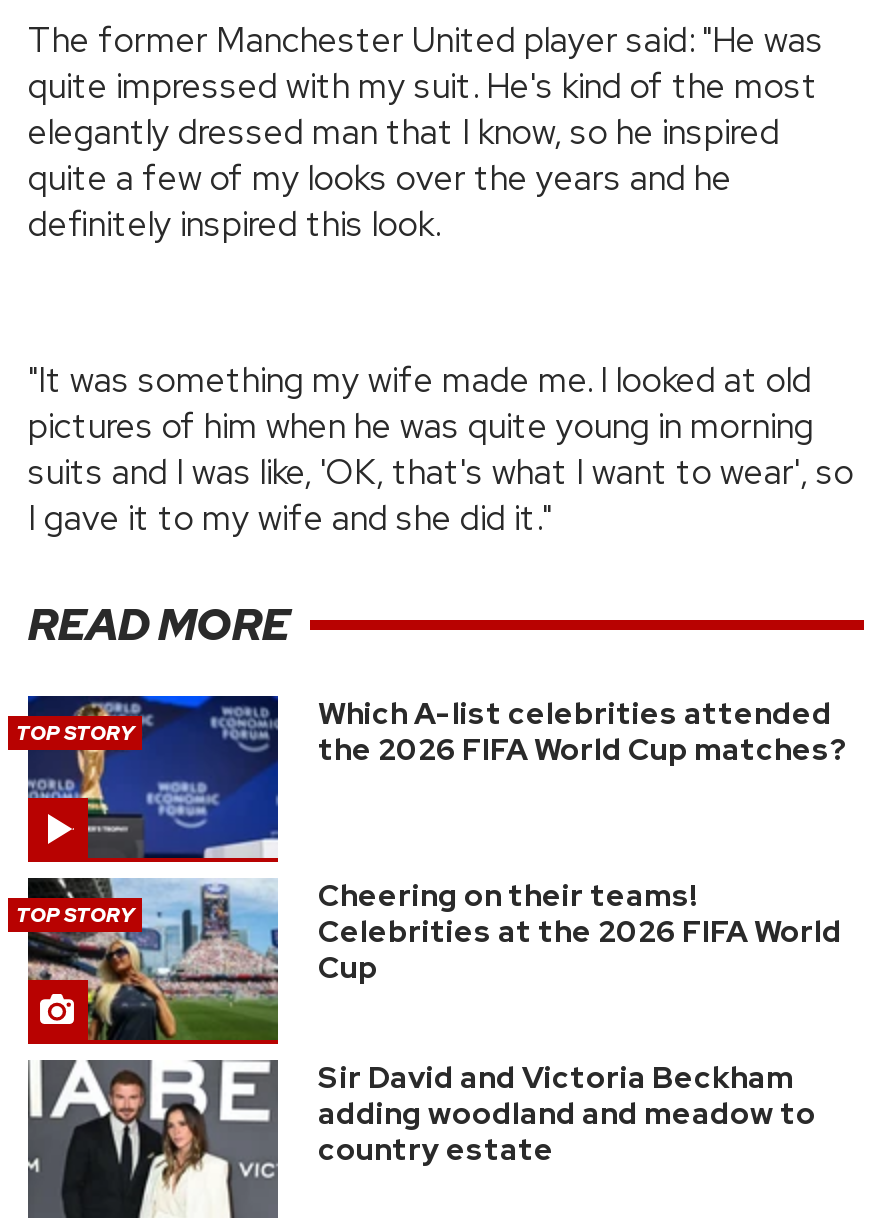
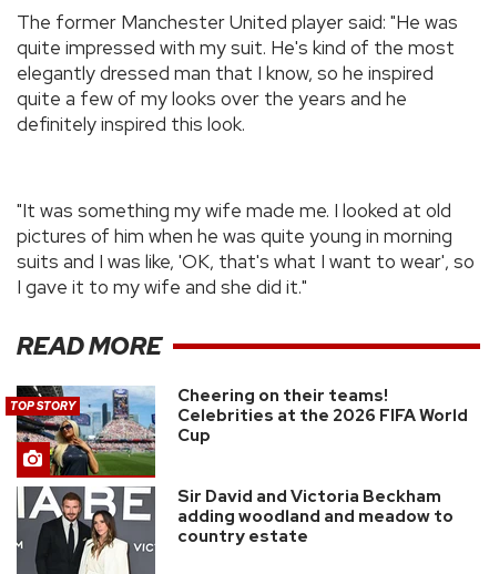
[16,694,846,858] [image] | Which A-list celebrities attended | the 2026 FIFA World Cup matches? | TOP STORY -> none

